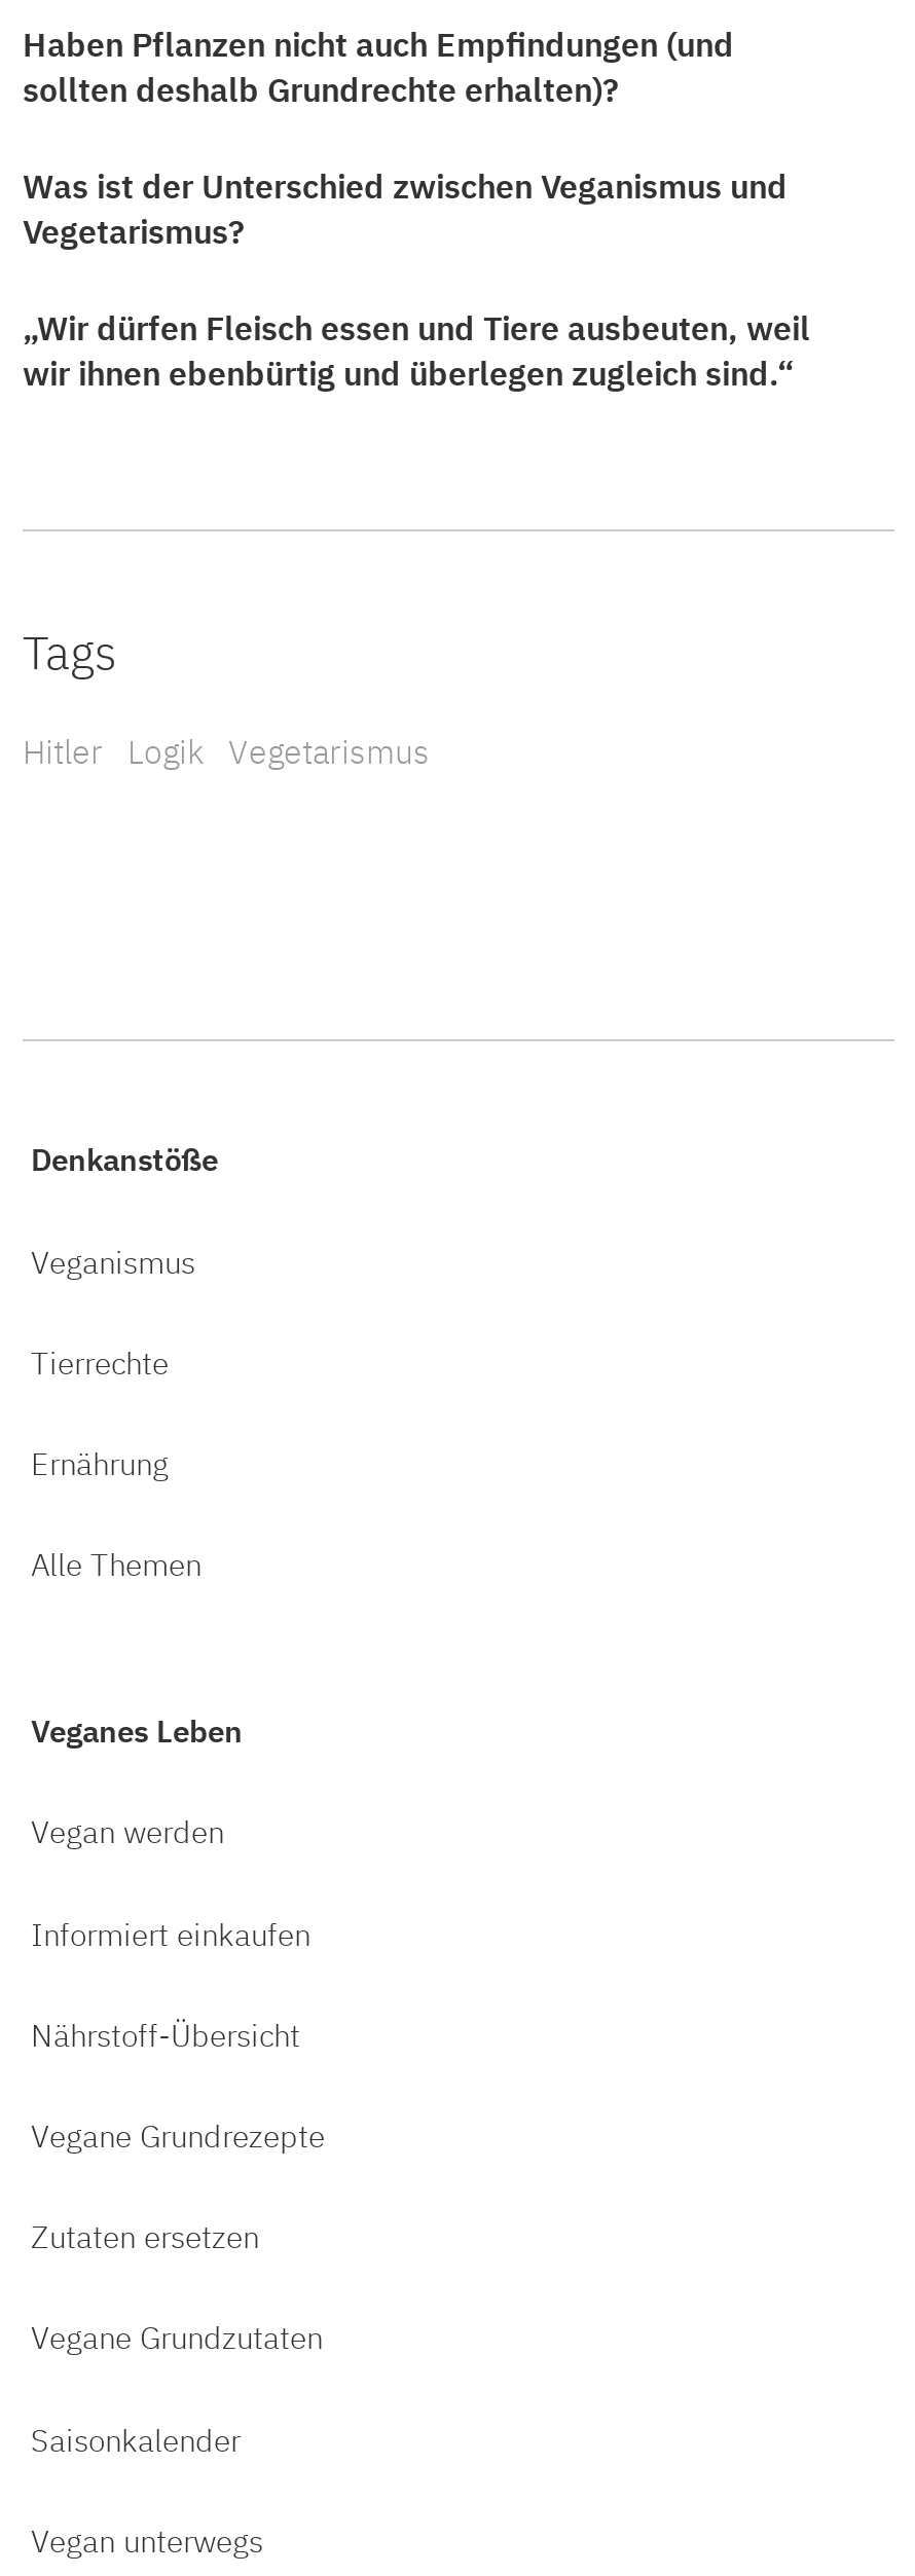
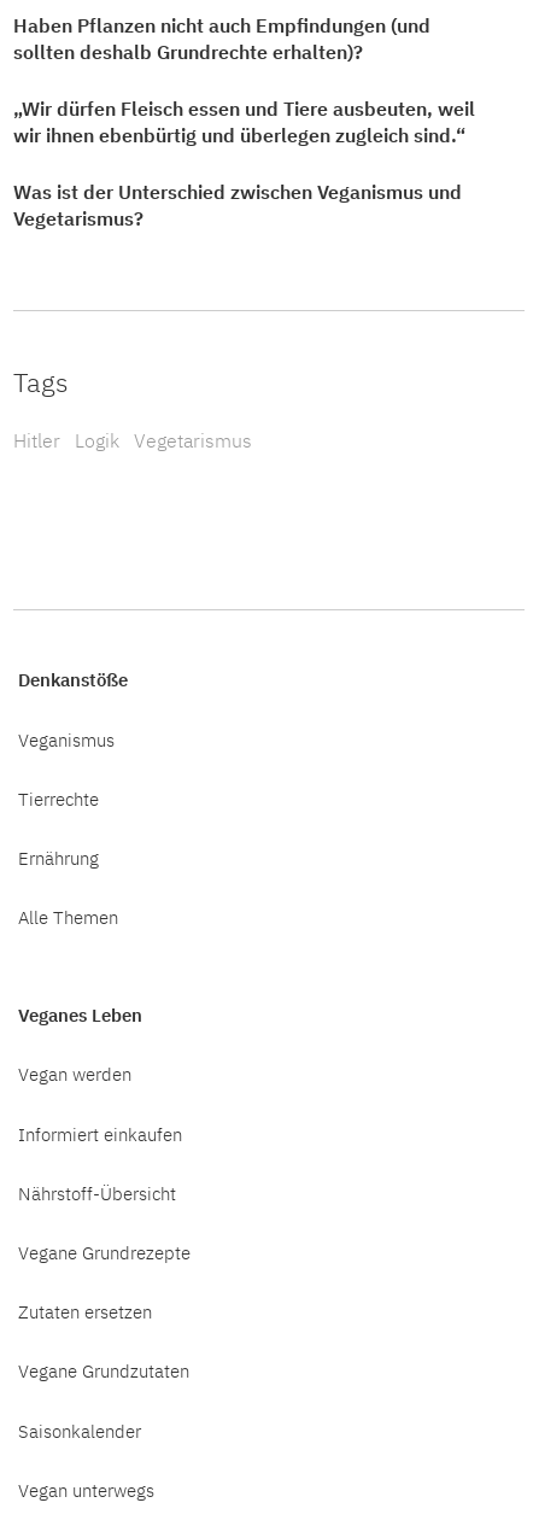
moved [23,165,788,251] -> [13,179,462,230]: Was ist der Unterschied zwischen Veganismus und | Vegetarismus?
moved [23,307,810,393] -> [13,96,475,147]: „Wir dürfen Fleisch essen und Tiere ausbeuten, weil | wir ihnen ebenbürtig und überlegen zugleich sind.“

